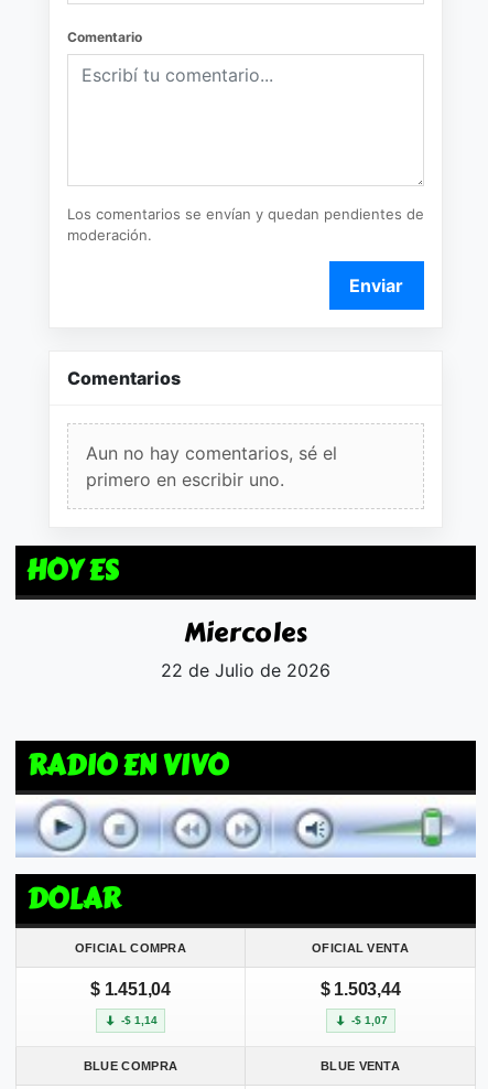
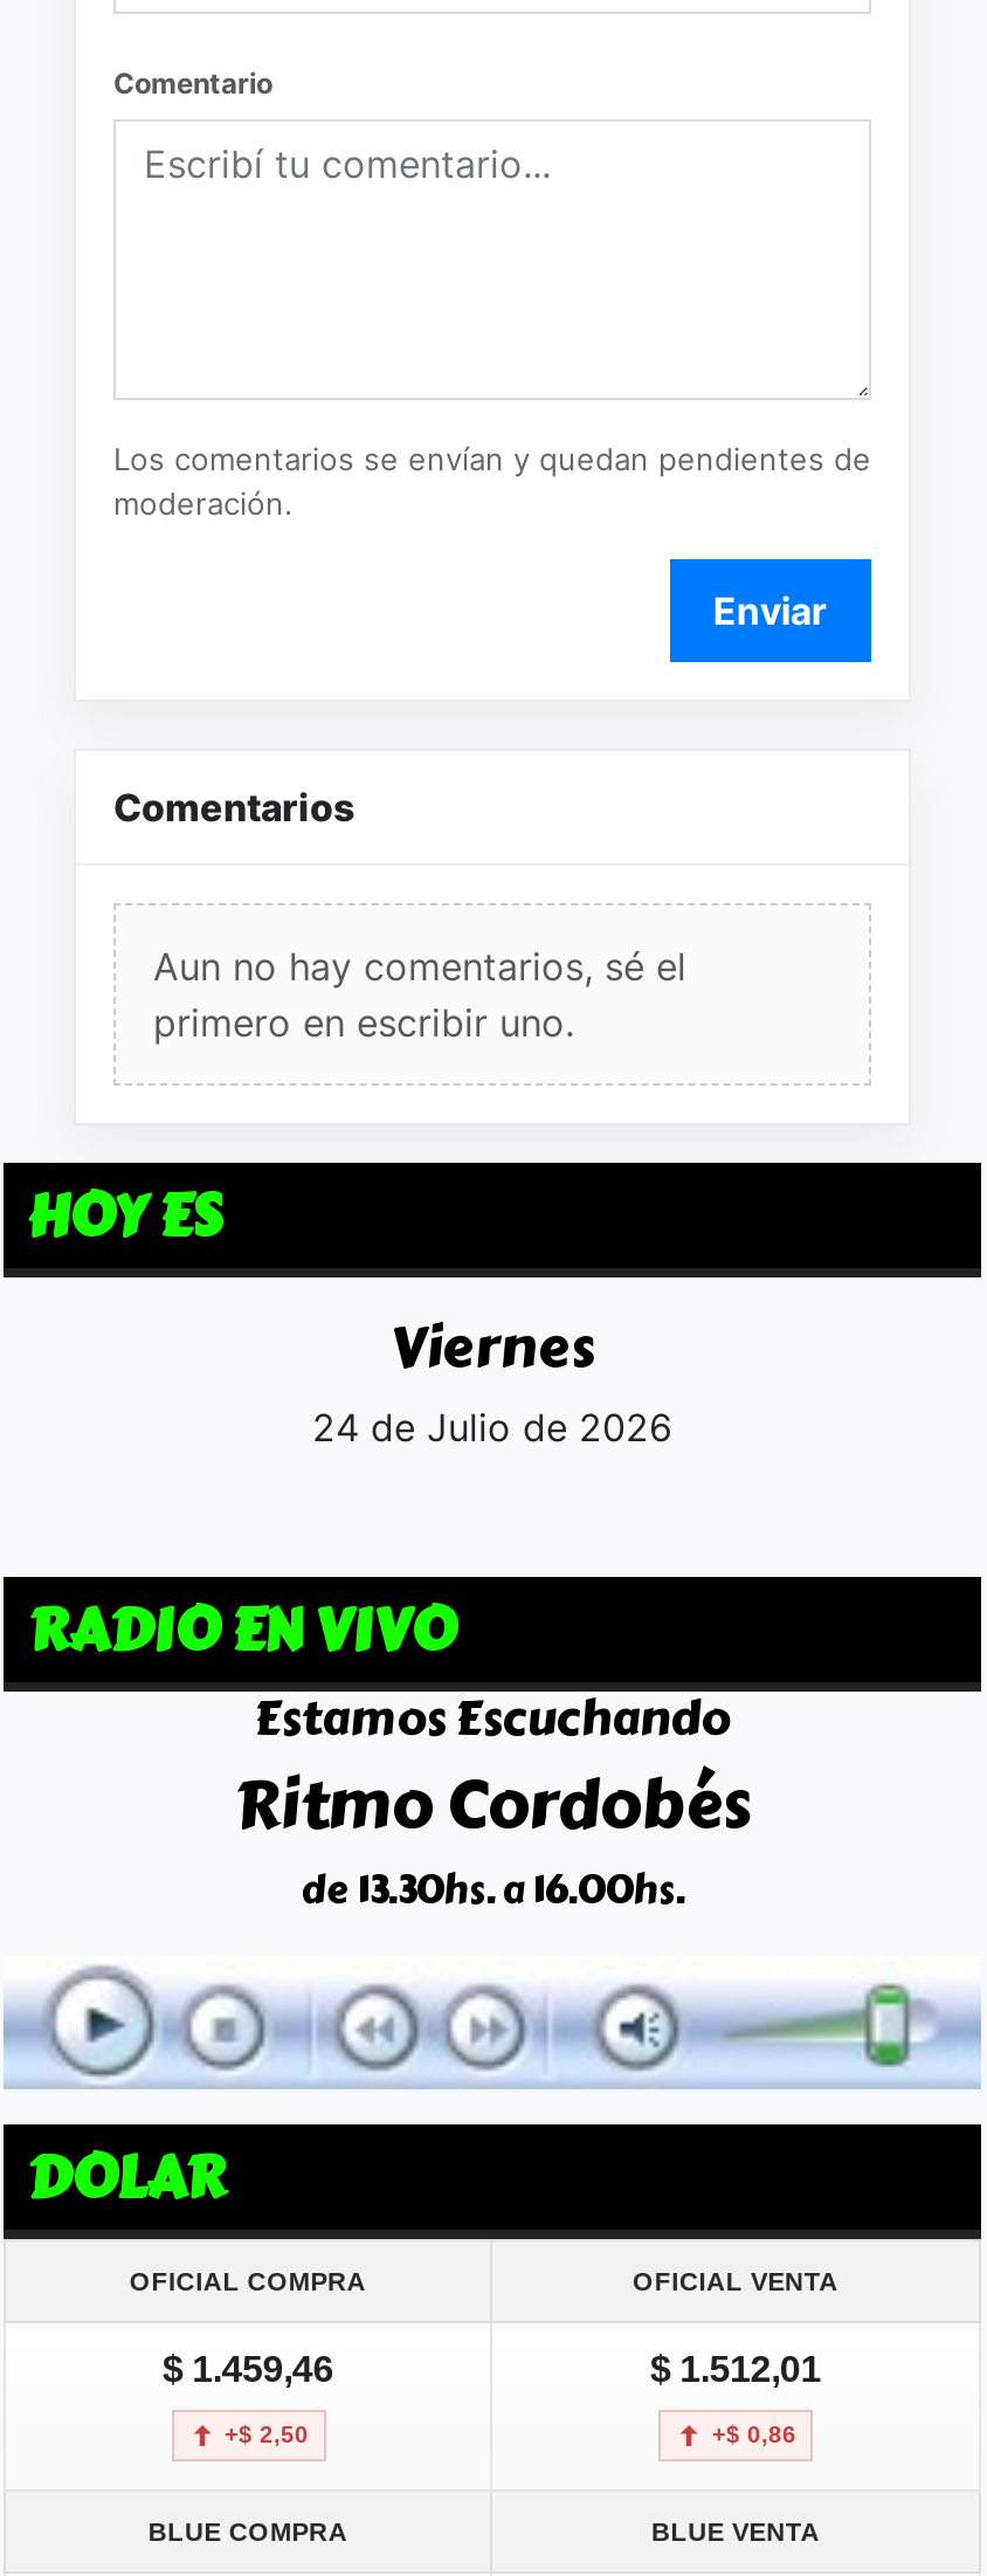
[161,611,330,681] Miercoles | 22 de Julio de 2026 -> [312,1302,672,1450] Viernes | 24 de Julio de 2026
none -> [234,1681,751,1918] Estamos Escuchando | Ritmo Cordobés | de 13.30hs. a 16.00hs.
[90,980,171,999] $ 1.451,04 -> [163,2350,333,2389] $ 1.459,46
[320,980,400,999] $ 1.503,44 -> [650,2350,821,2389] $ 1.512,01
[121,1014,158,1026] -$ 1,14 -> [225,2422,309,2448] +$ 2,50
[351,1014,387,1026] -$ 1,07 -> [712,2422,796,2448] +$ 0,86

